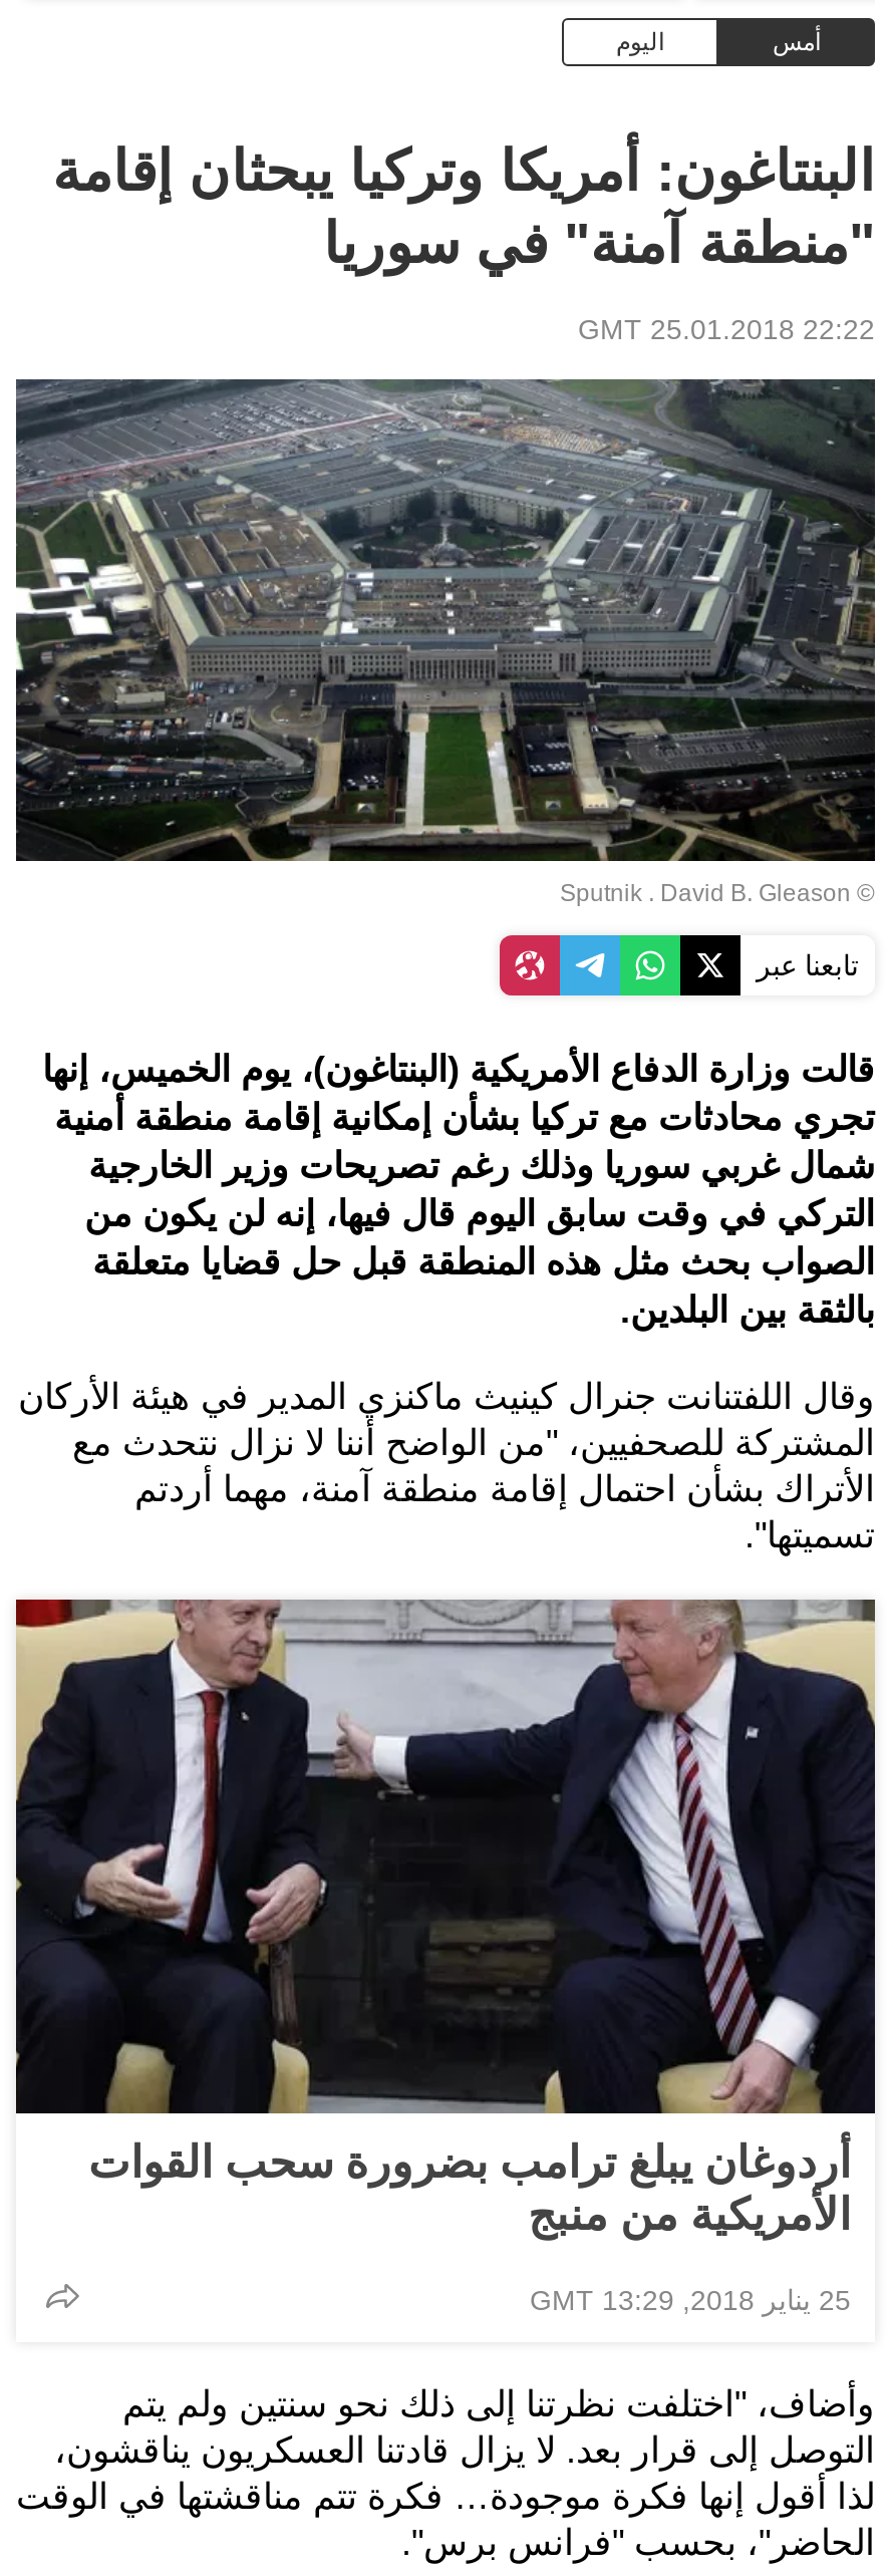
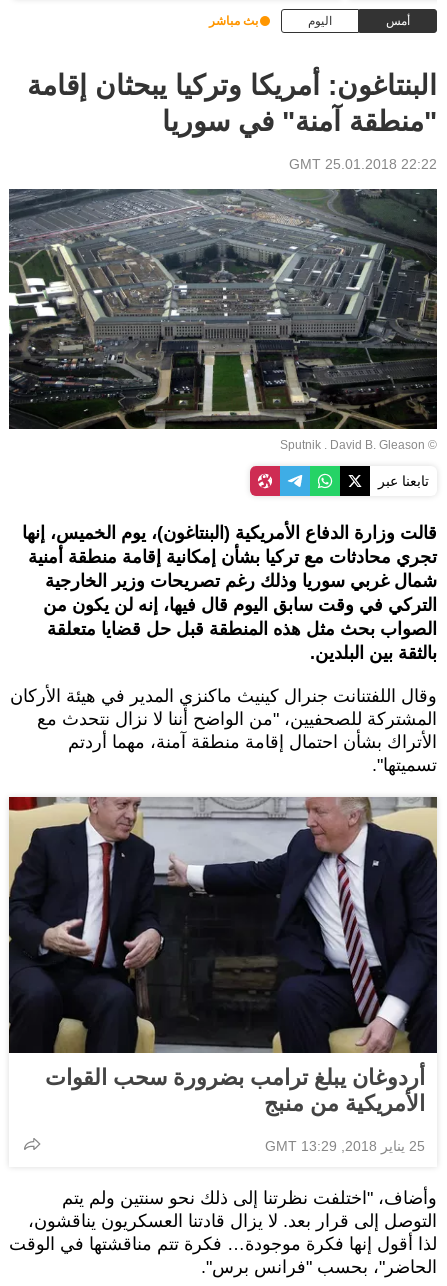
none -> [209,14,258,28] بث مباشر

